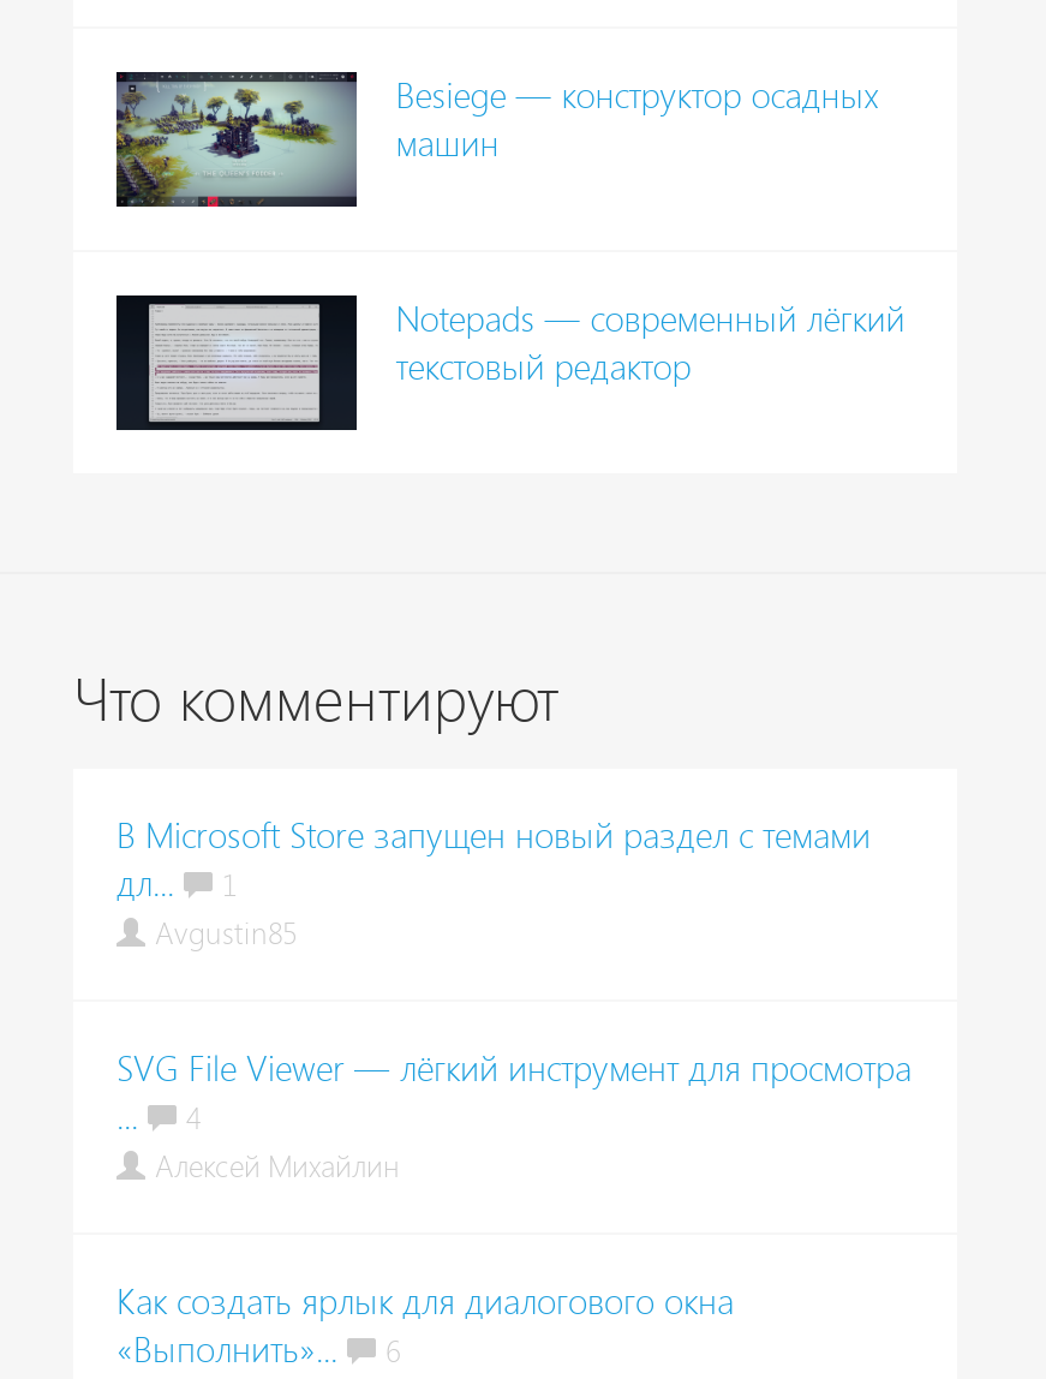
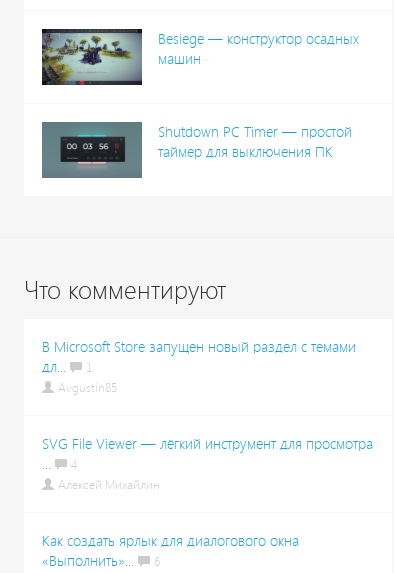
[114,293,905,432] [image] | Notepads — современный лёгкий | текстовый редактор -> [41,121,352,179] [image] | Shutdown PC Timer — простой | таймер для выключения ПК

